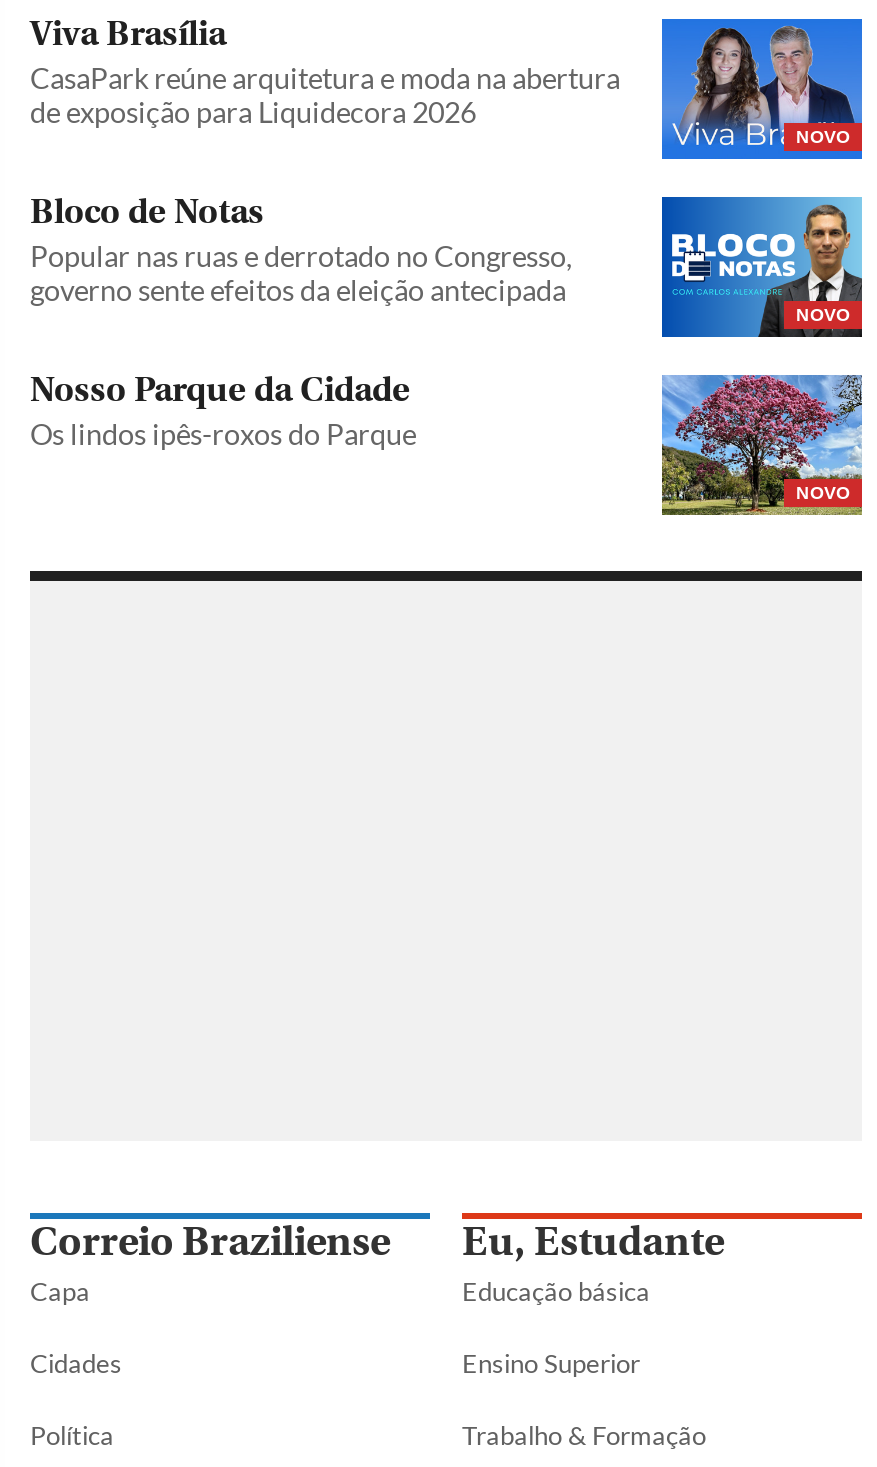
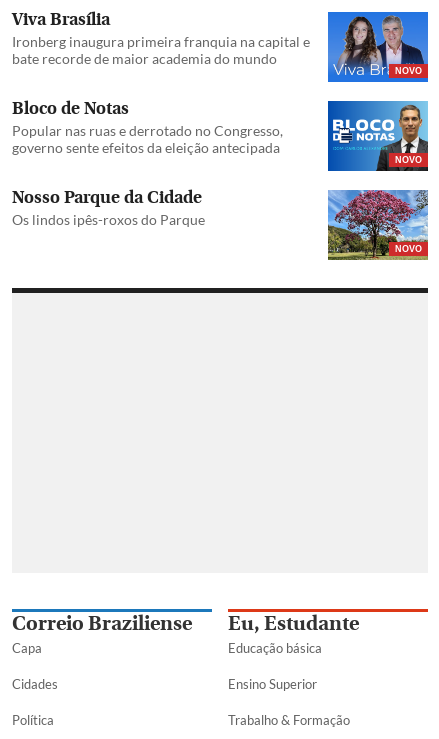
[30,60,620,128] CasaPark reúne arquitetura e moda na abertura | de exposição para Liquidecora 2026 -> [12,33,310,67] Ironberg inaugura primeira franquia na capital e | bate recorde de maior academia do mundo

